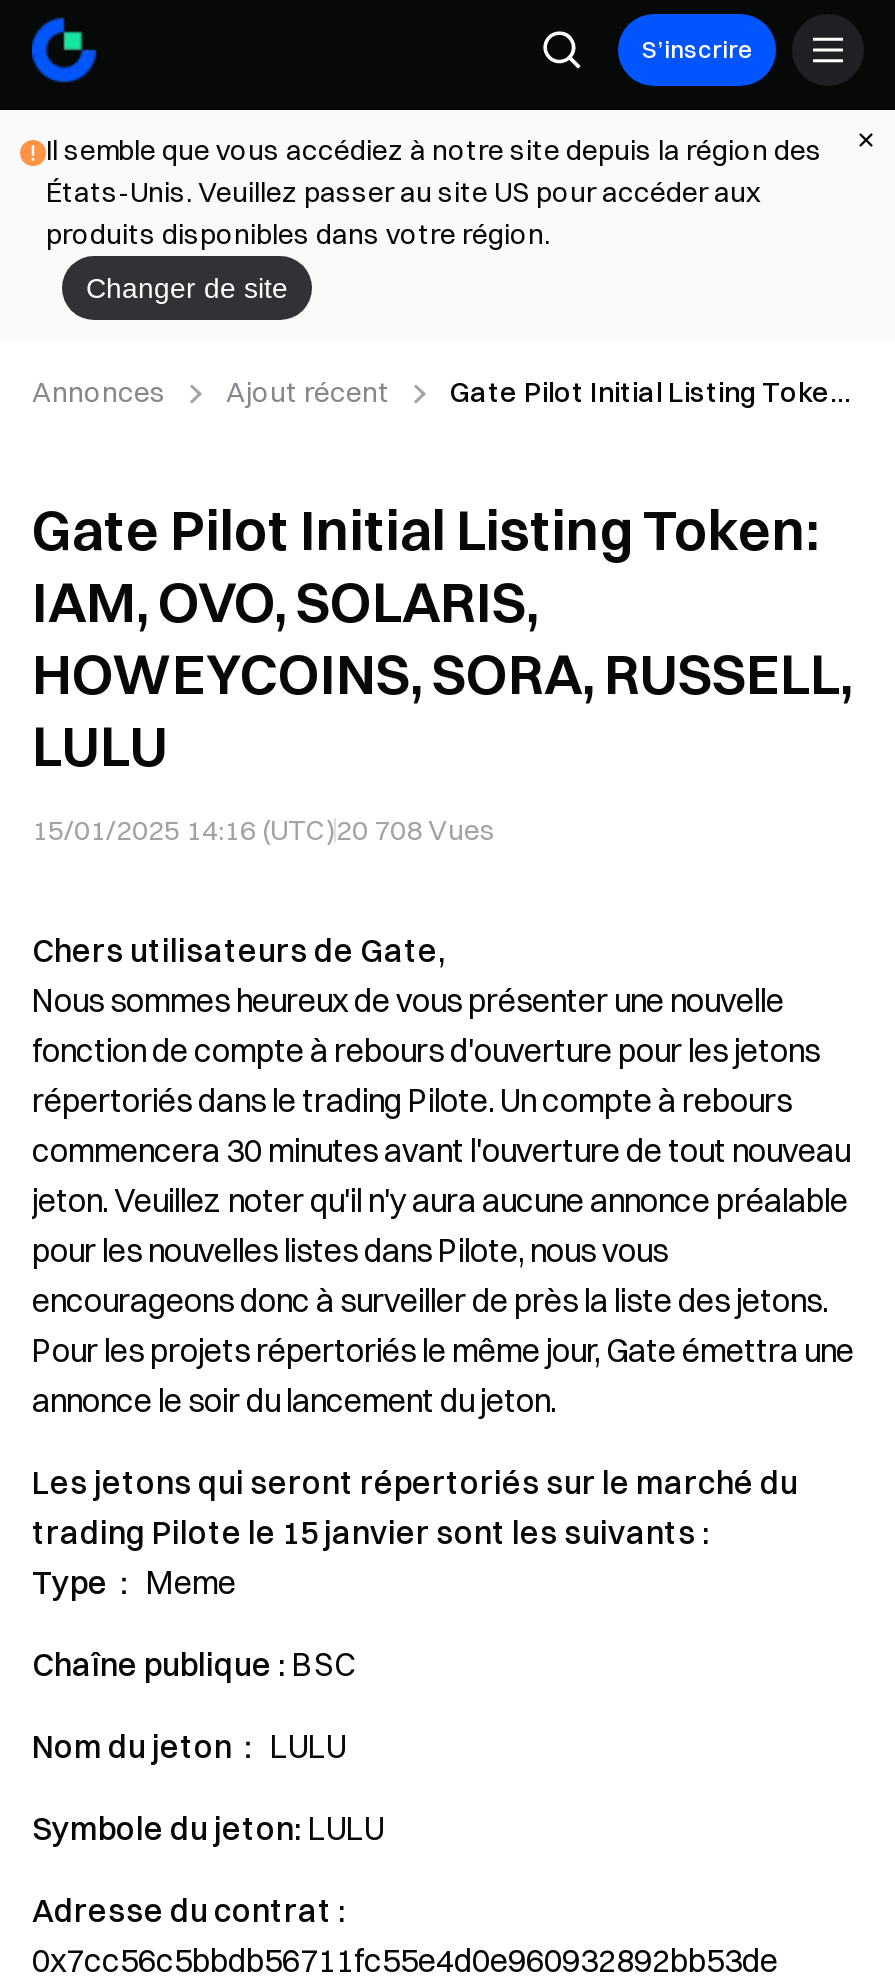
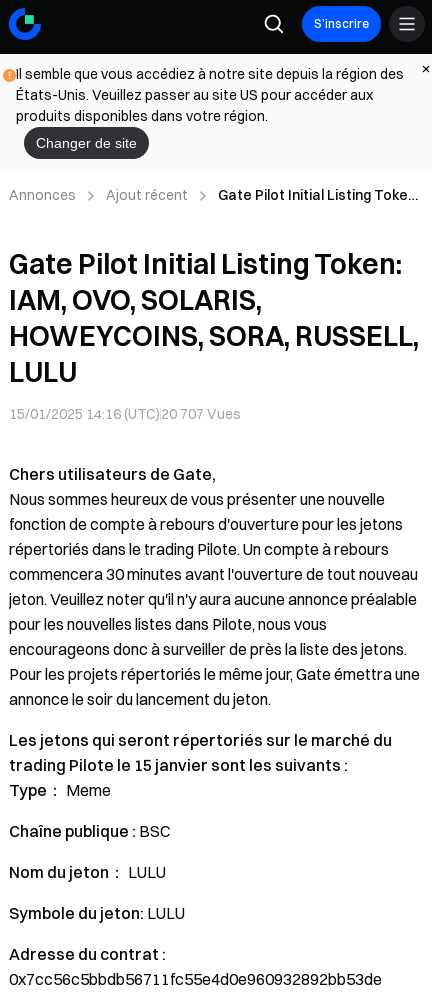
[32,812,496,848] 15/01/2025 14:16 (UTC)20 708 Vues -> [9,405,241,423] 15/01/2025 14:16 (UTC)20 707 Vues

